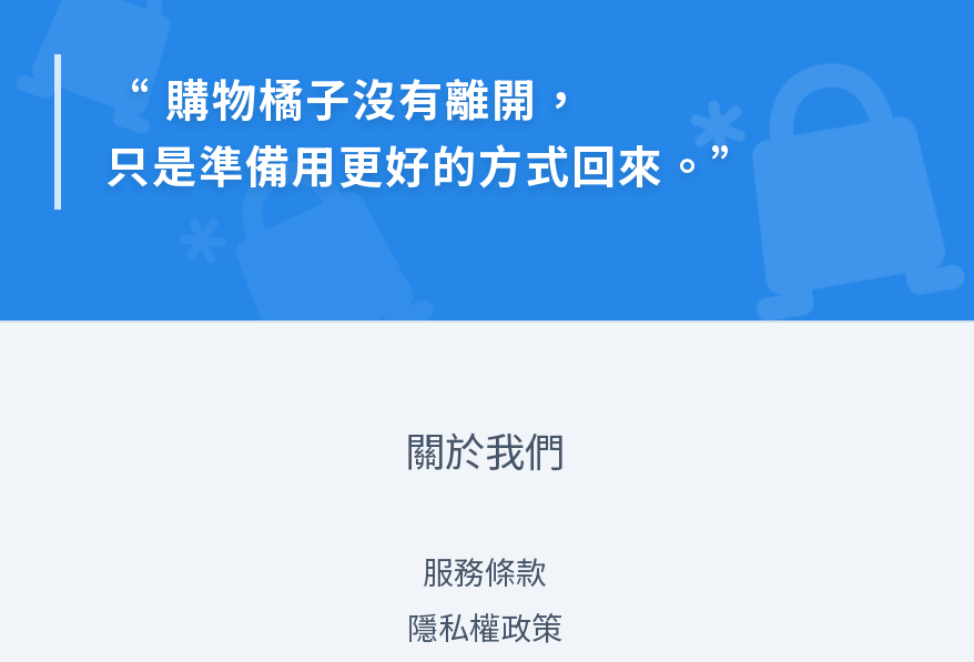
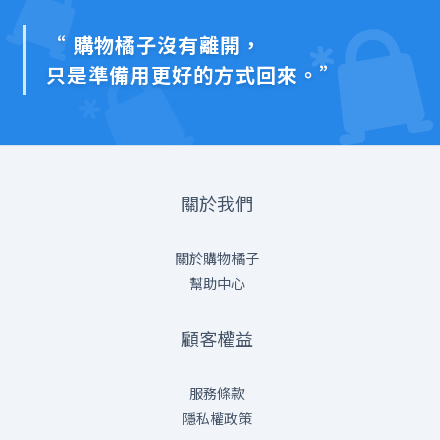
none -> [175,248,259,351] 關於購物橘子 | 幫助中心 | 顧客權益

